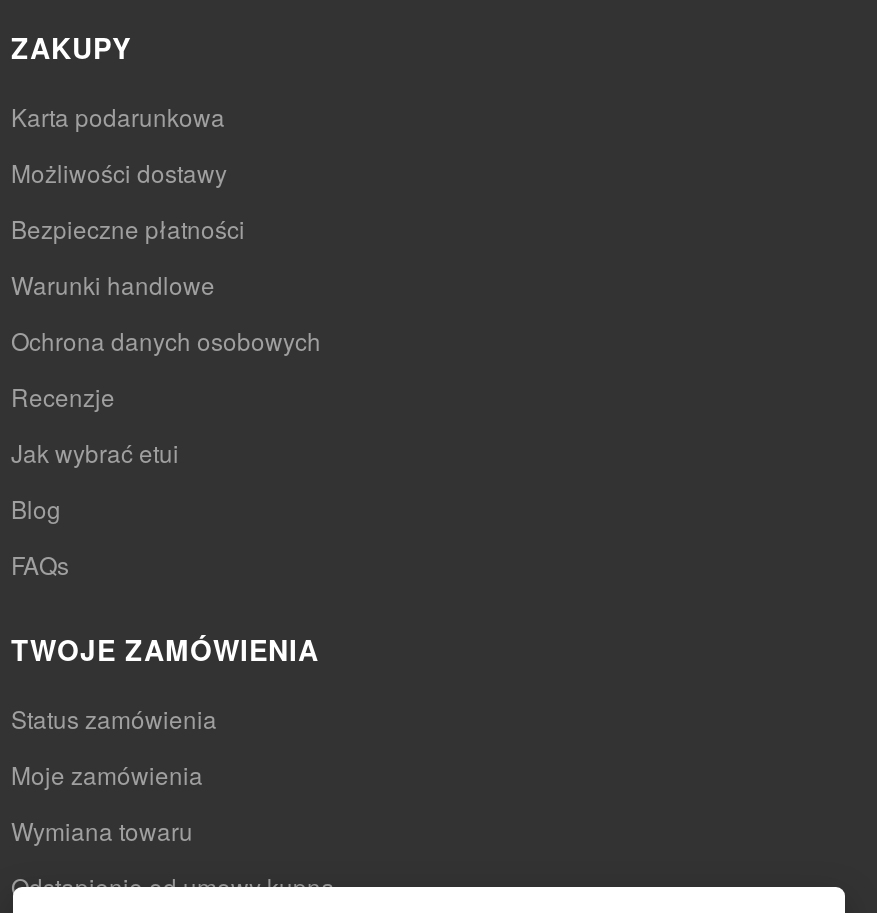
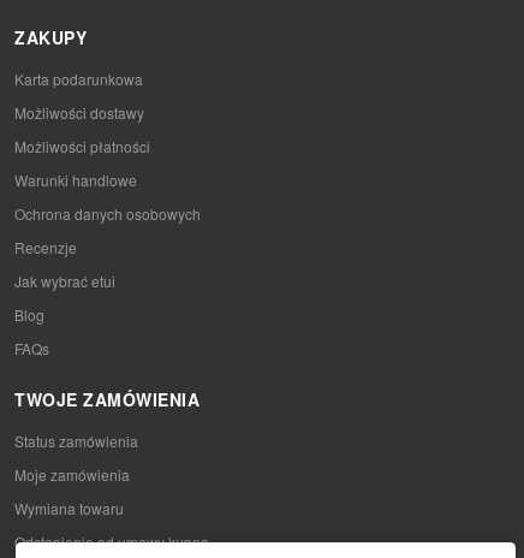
[11,212,245,246] Bezpieczne płatności -> [14,136,150,157] Możliwości płatności

